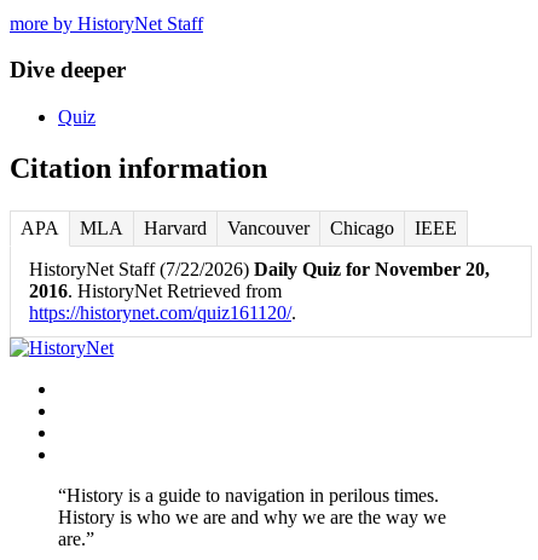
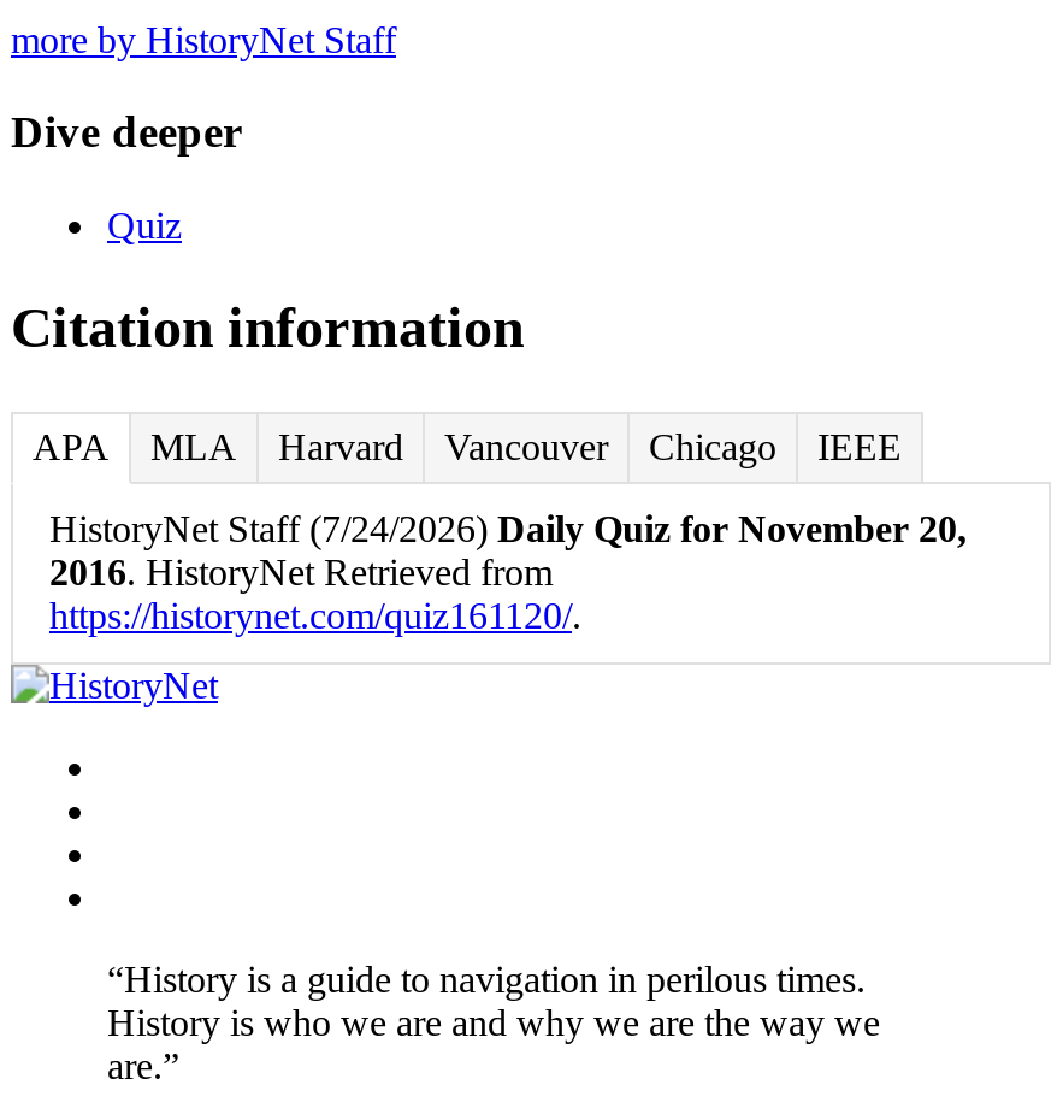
[29,259,490,279] HistoryNet Staff (7/22/2026) Daily Quiz for November 20, -> [49,508,967,549] HistoryNet Staff (7/24/2026) Daily Quiz for November 20,

